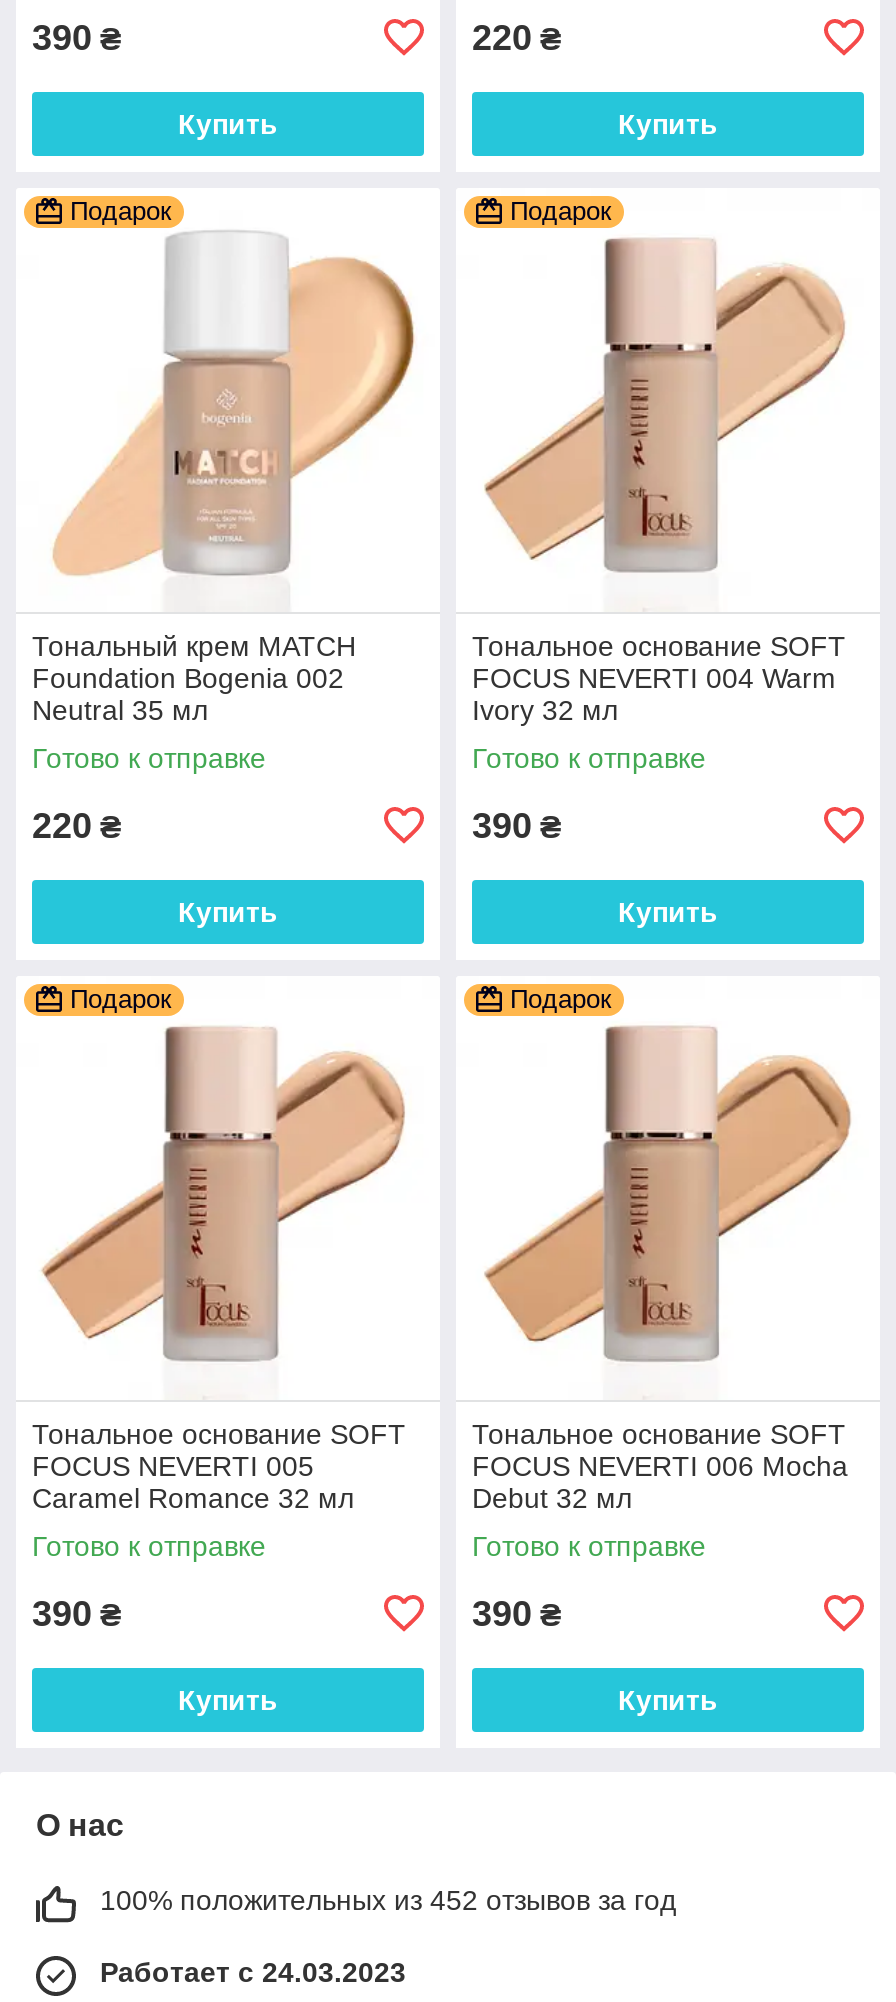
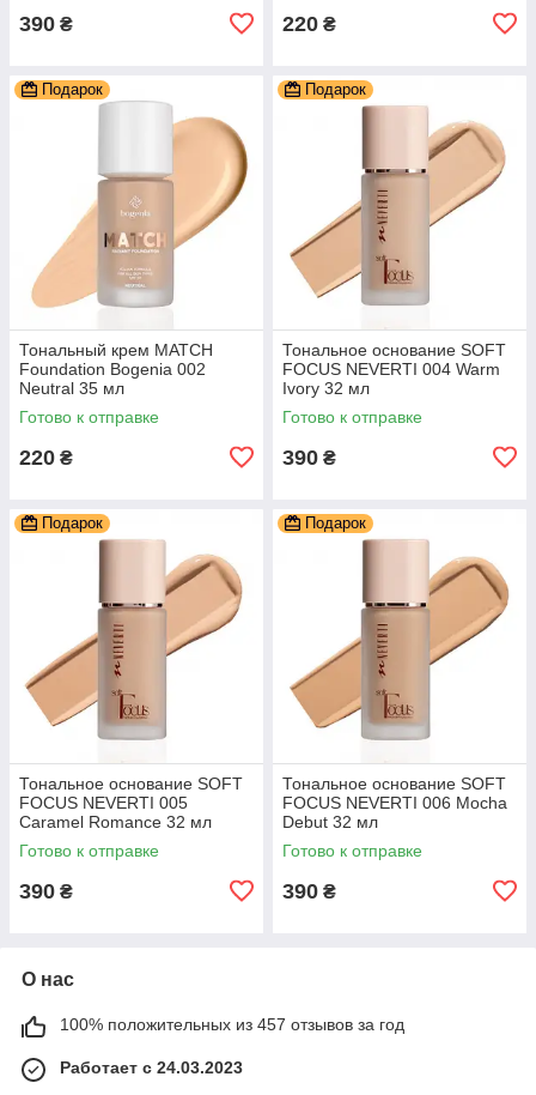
[178,108,278,140] Купить -> none
[618,108,718,140] Купить -> none
[178,896,278,928] Купить -> none
[618,896,718,928] Купить -> none
[178,1684,278,1716] Купить -> none
[618,1684,718,1716] Купить -> none
[100,1884,676,1916] 100% положительных из 452 отзывов за год -> [60,1014,404,1034] 100% положительных из 457 отзывов за год

